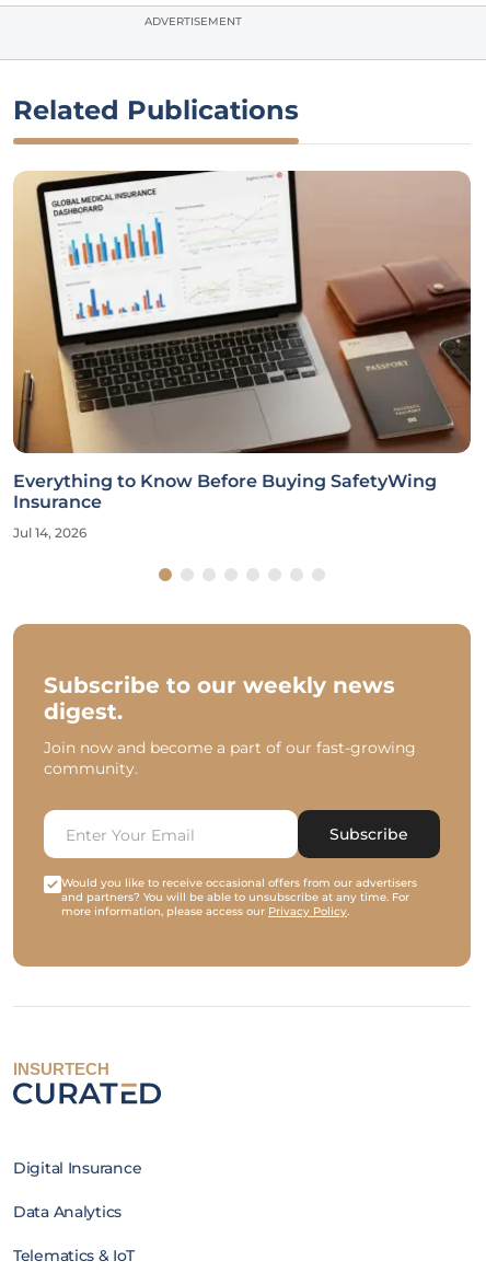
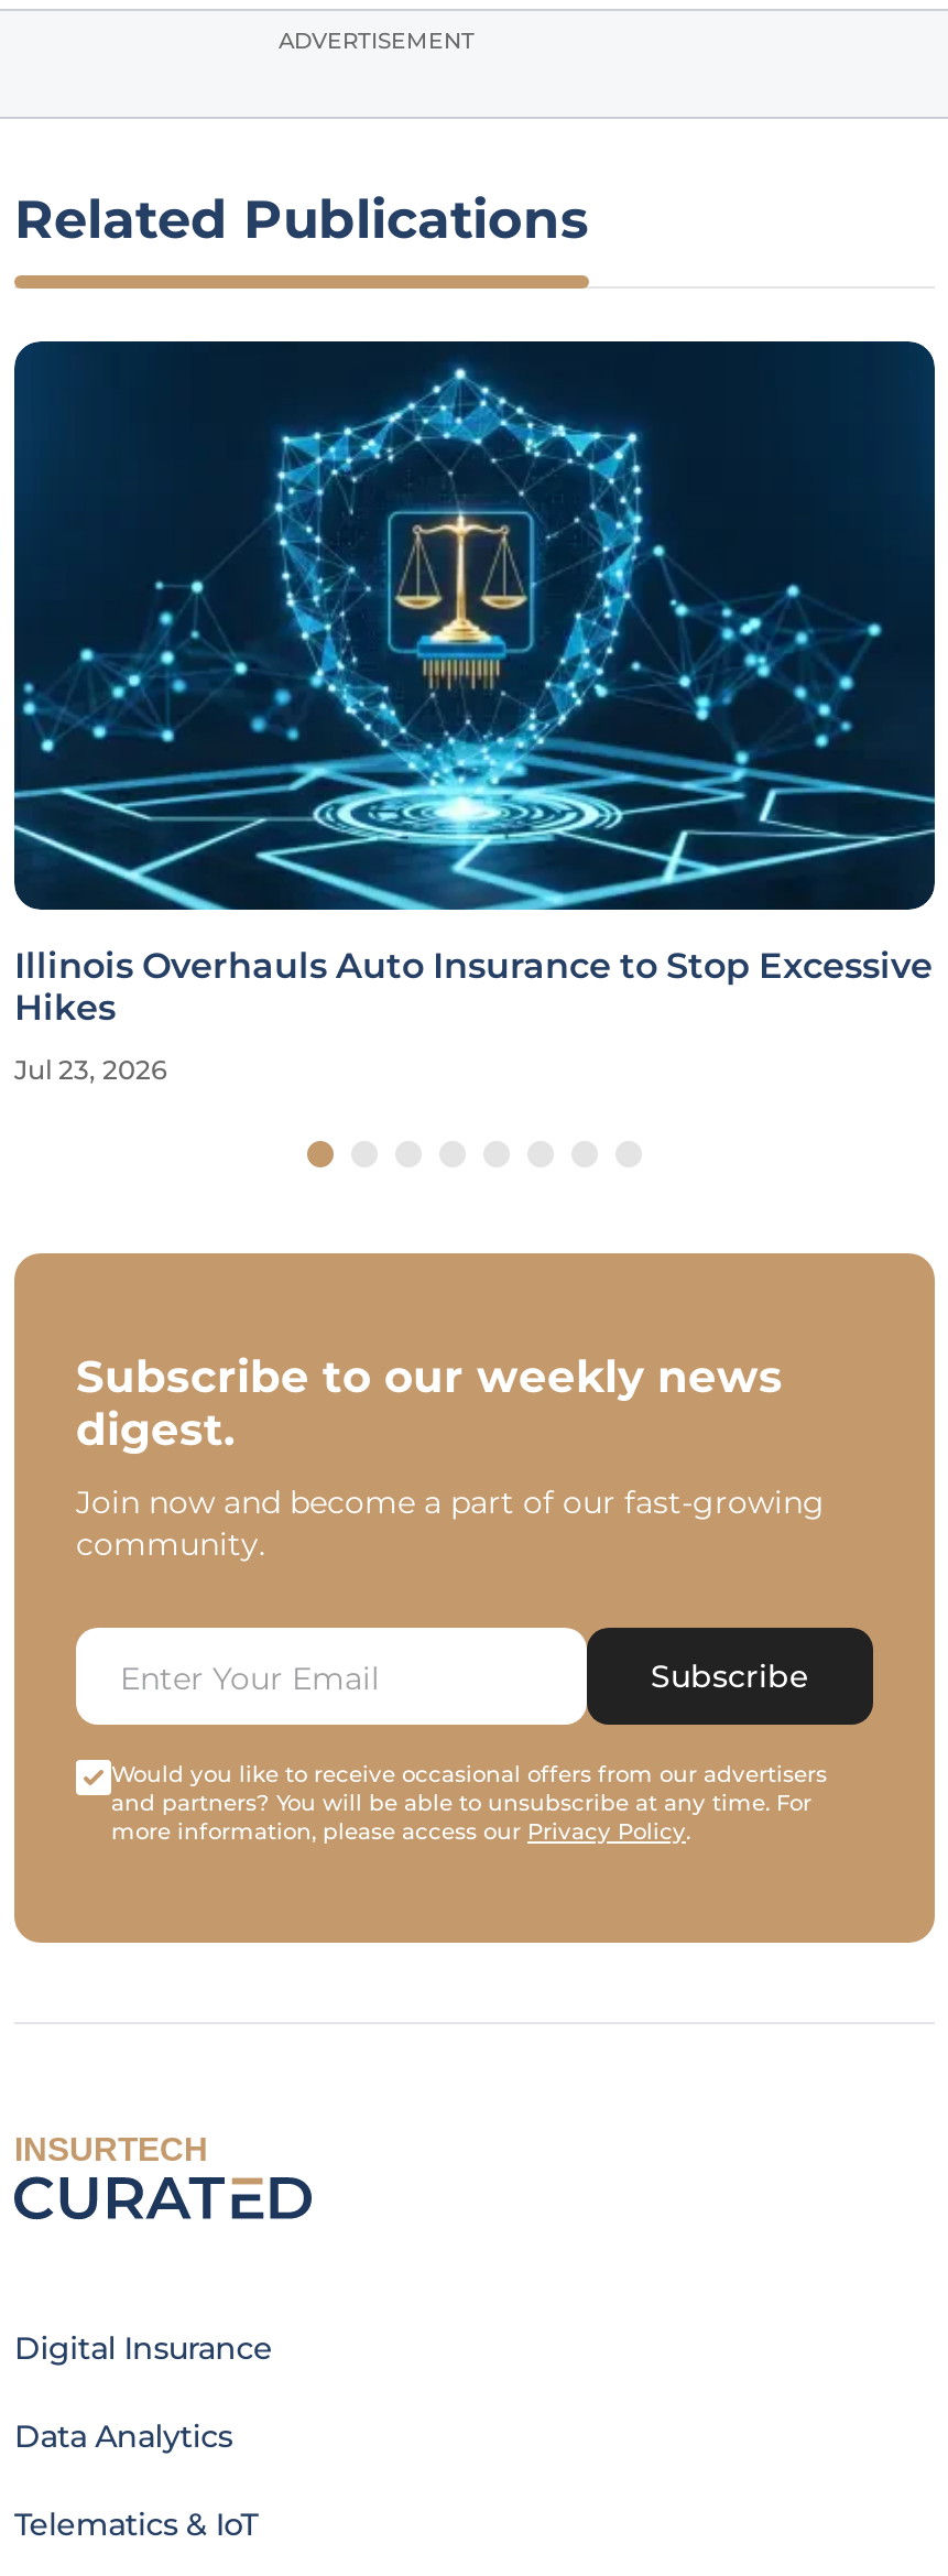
[12,170,472,513] [image] | Everything to Know Before Buying SafetyWing | Insurance -> [12,339,937,1030] [image] | Illinois Overhauls Auto Insurance to Stop Excessive | Hikes
[13,525,86,541] Jul 14, 2026 -> [14,1054,166,1087] Jul 23, 2026

